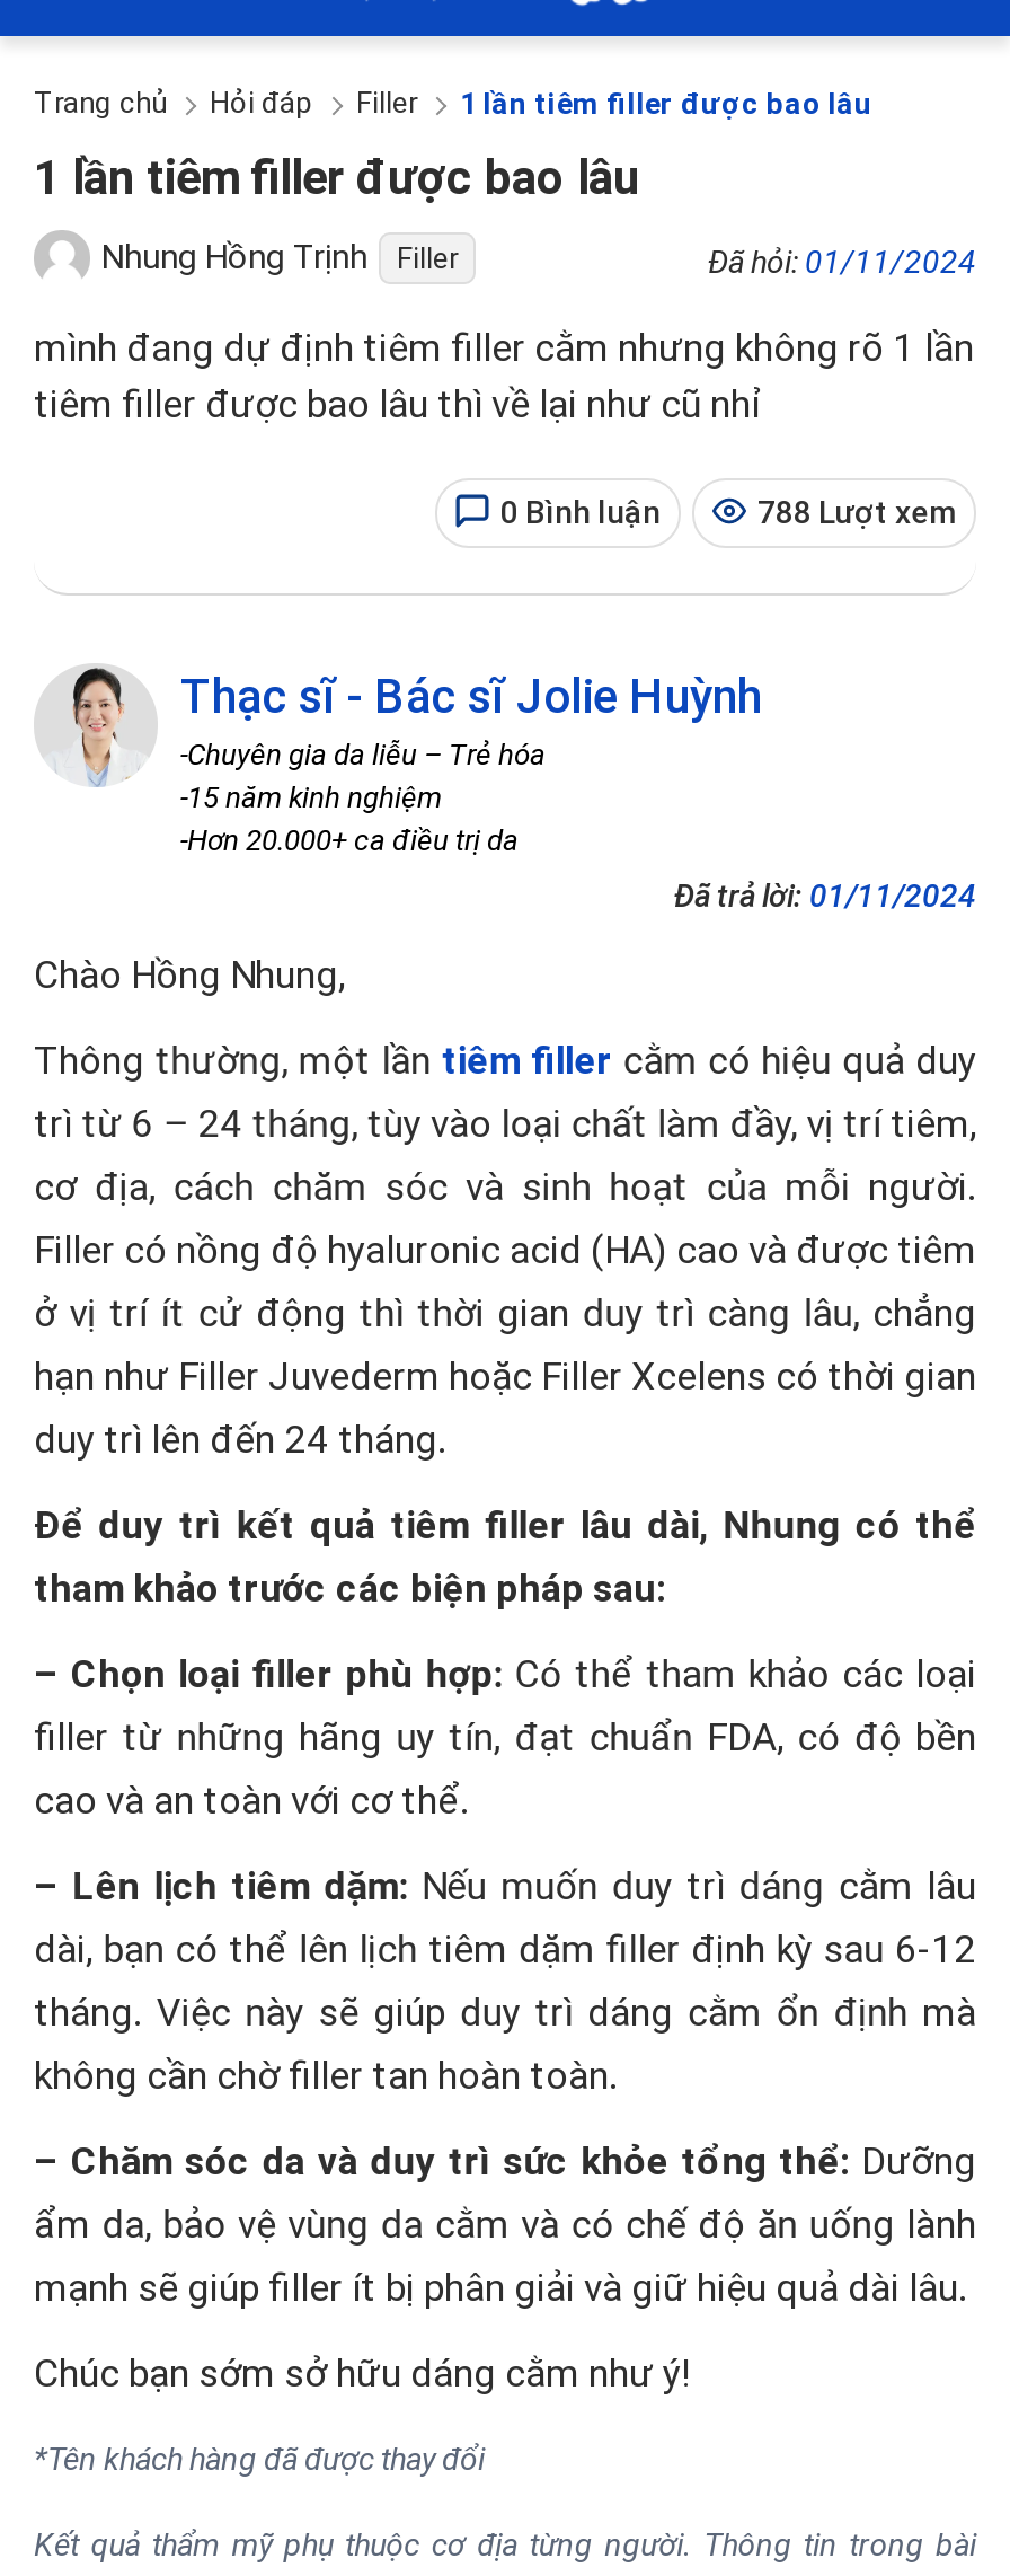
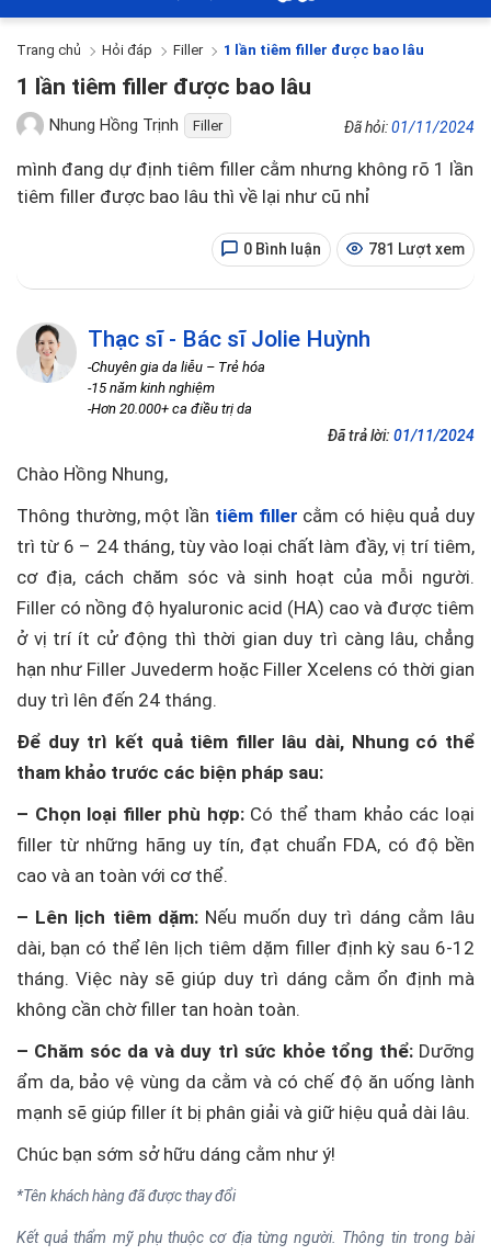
[757,494,956,530] 788 Lượt xem -> [368,240,465,258] 781 Lượt xem

